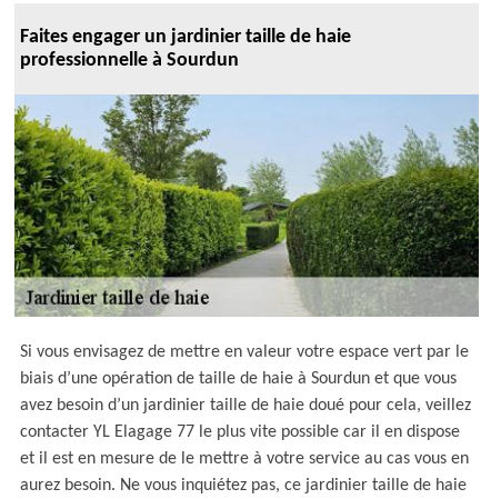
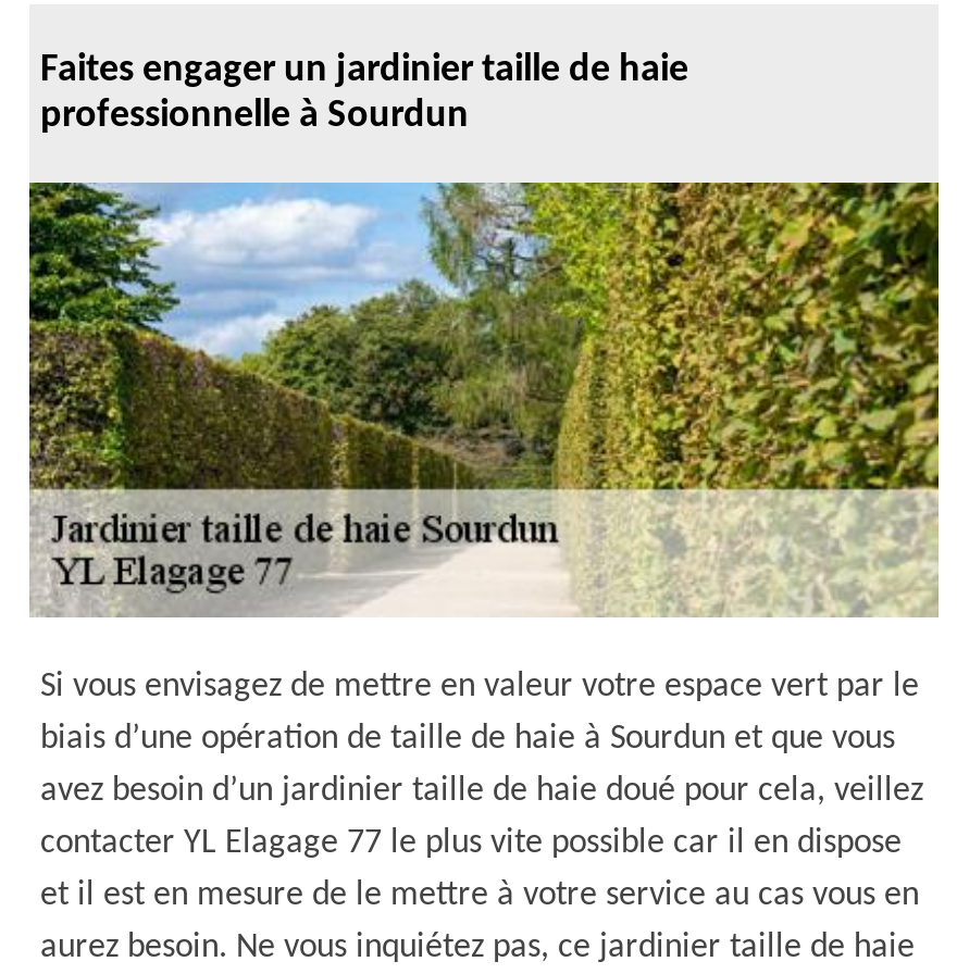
[13,93,480,317] [image] -> [27,180,941,617] [image]

